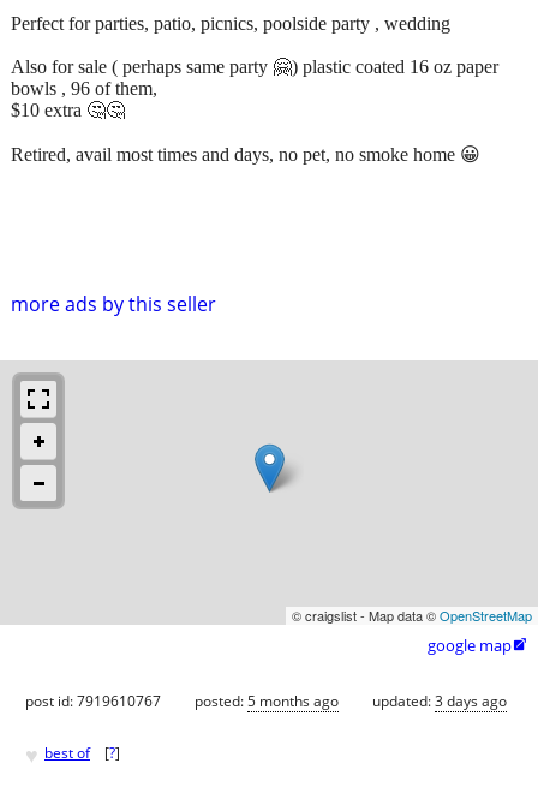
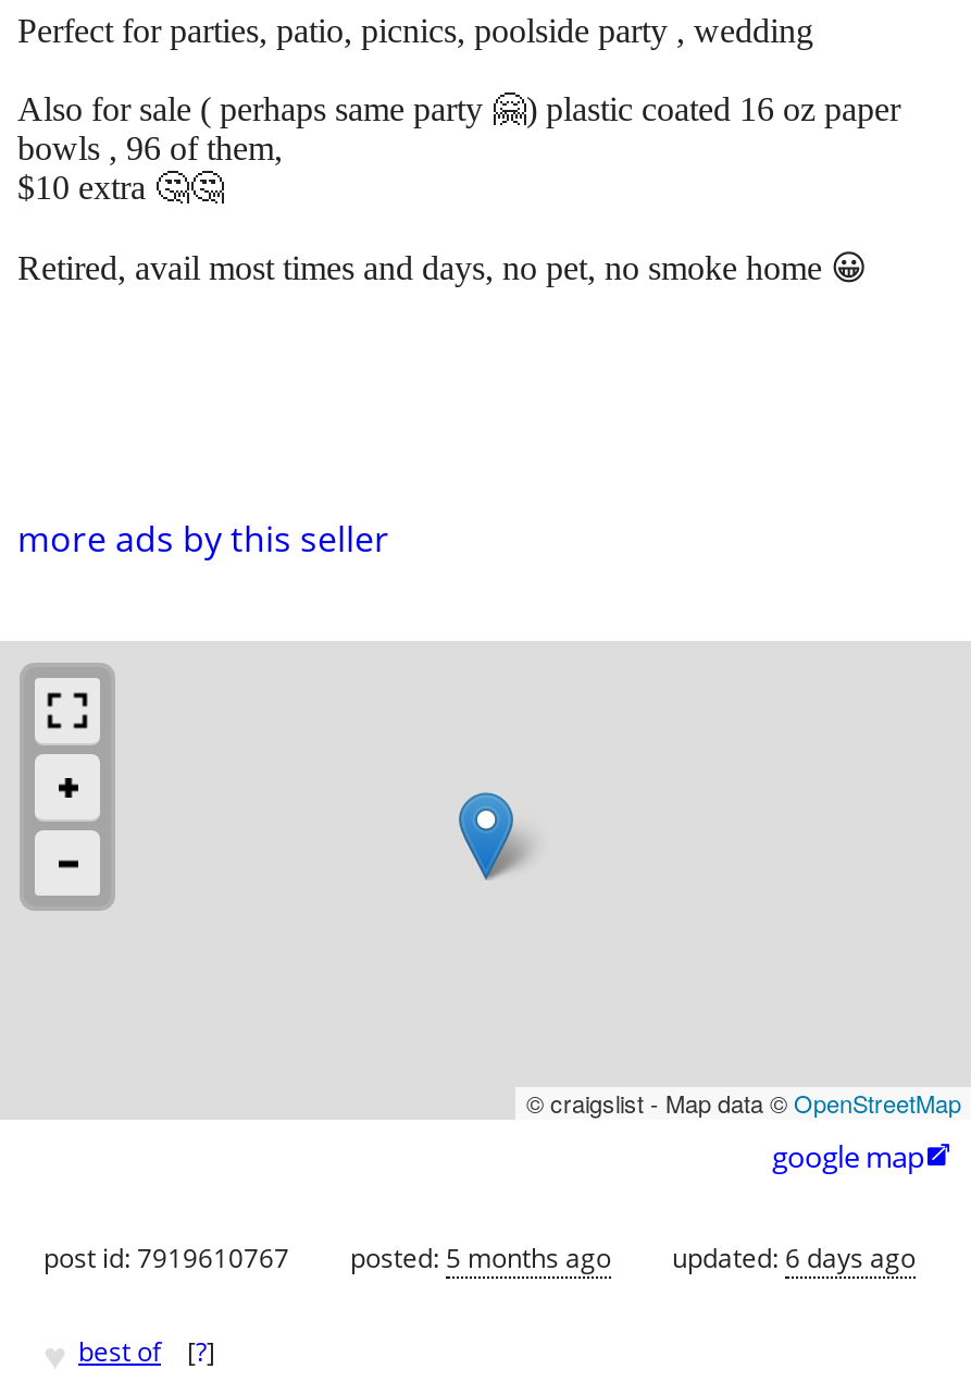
[372,691,507,711] updated: 3 days ago -> [672,1239,916,1276] updated: 6 days ago

